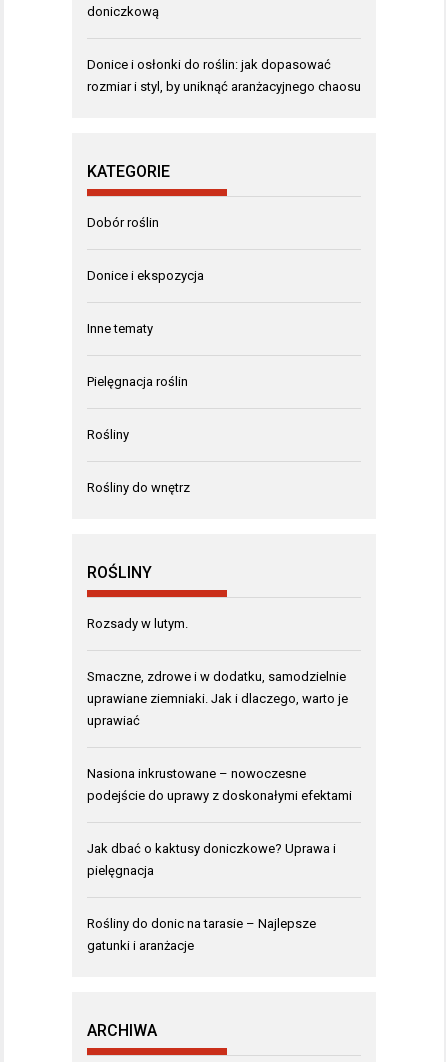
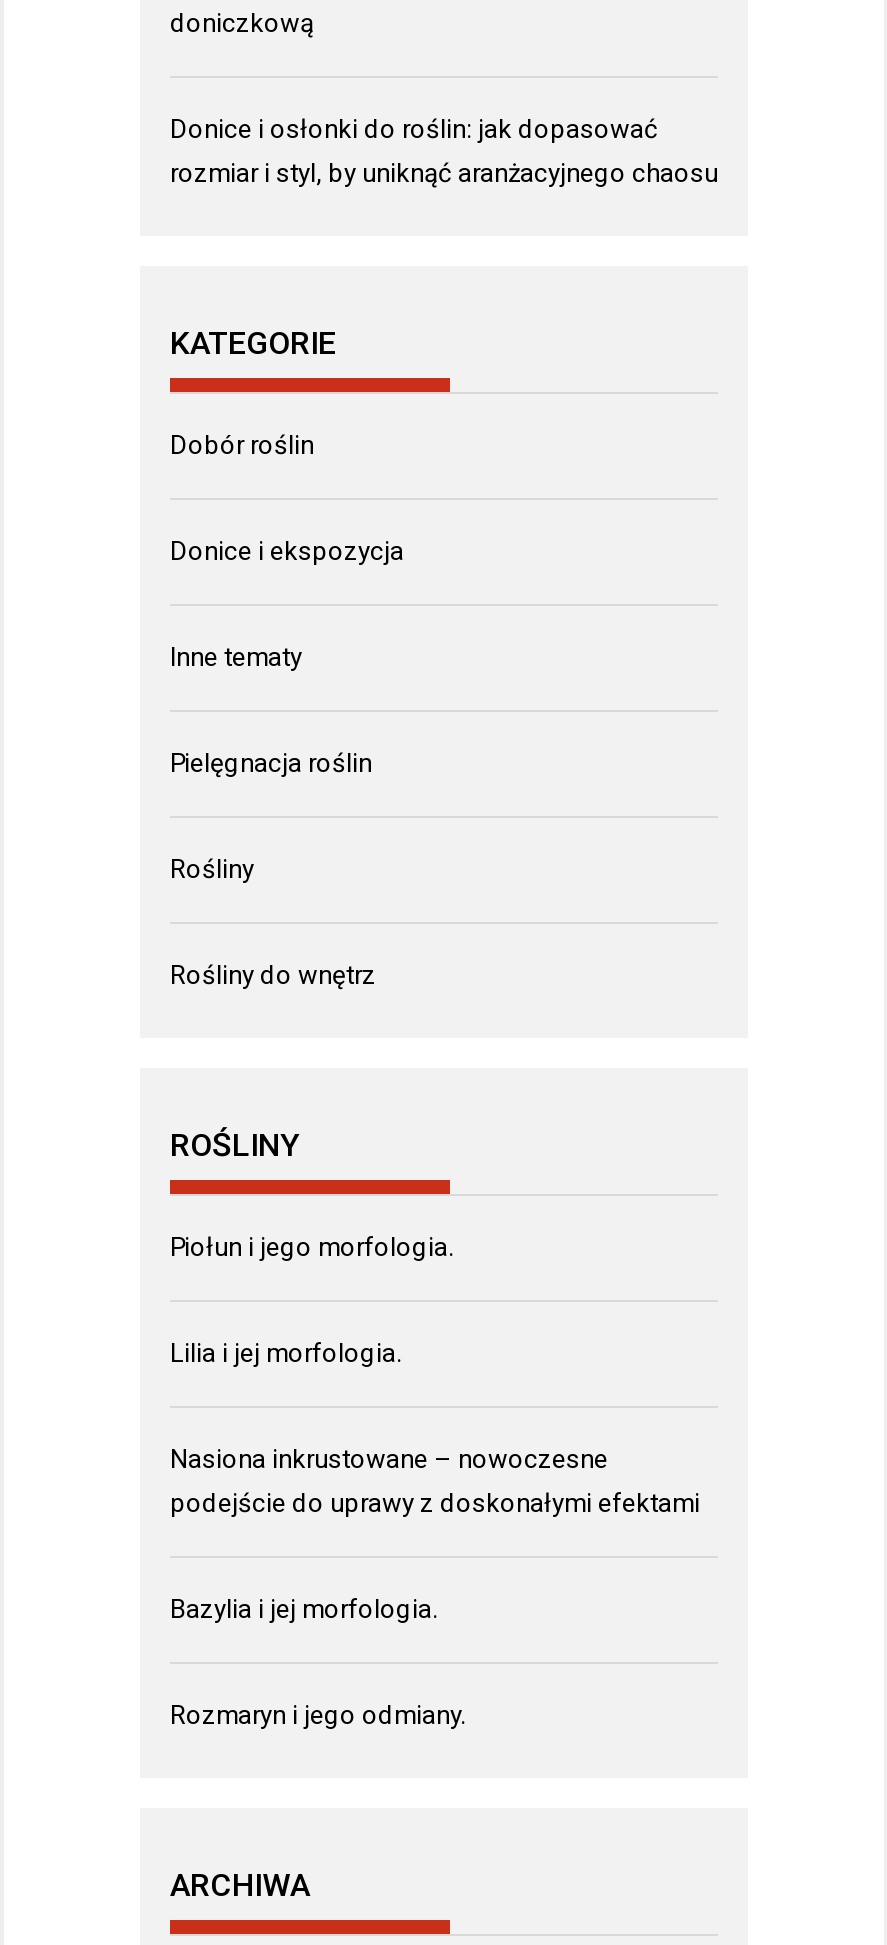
[87,616,188,631] Rozsady w lutym. -> [170,1232,454,1262] Piołun i jego morfologia.
[87,669,348,728] Smaczne, zdrowe i w dodatku, samodzielnie | uprawiane ziemniaki. Jak i dlaczego, warto je | uprawiać -> [170,1338,402,1368] Lilia i jej morfologia.
[87,841,336,878] Jak dbać o kaktusy doniczkowe? Uprawa i | pielęgnacja -> [170,1594,438,1624] Bazylia i jej morfologia.
[87,916,316,953] Rośliny do donic na tarasie – Najlepsze | gatunki i aranżacje -> [170,1700,466,1730] Rozmaryn i jego odmiany.

